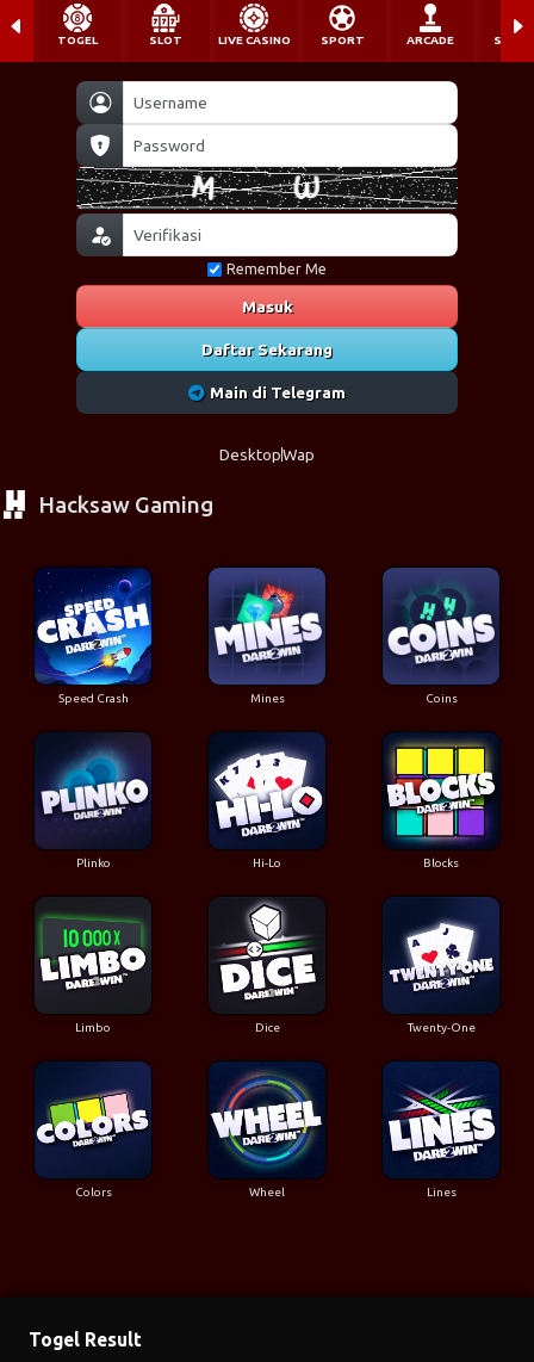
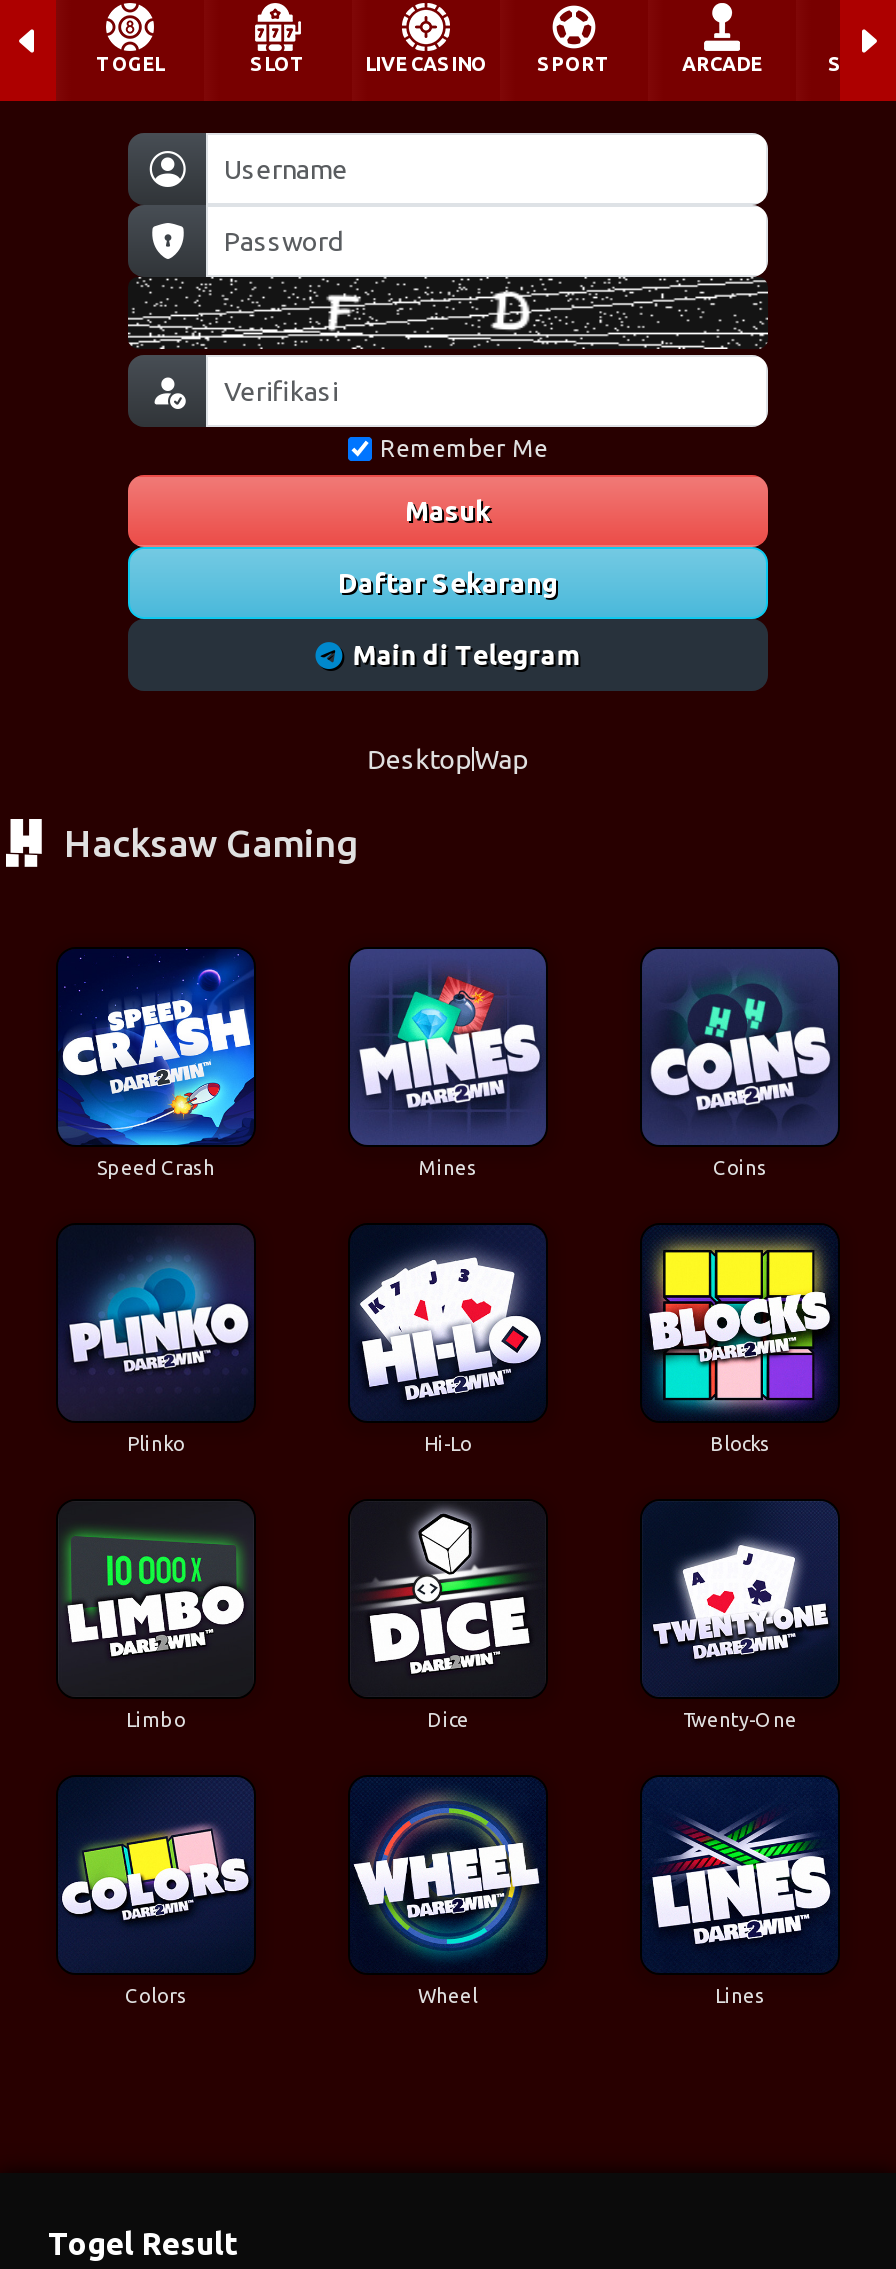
[76,166,458,210] [image] -> [128,277,712,349] [image]

